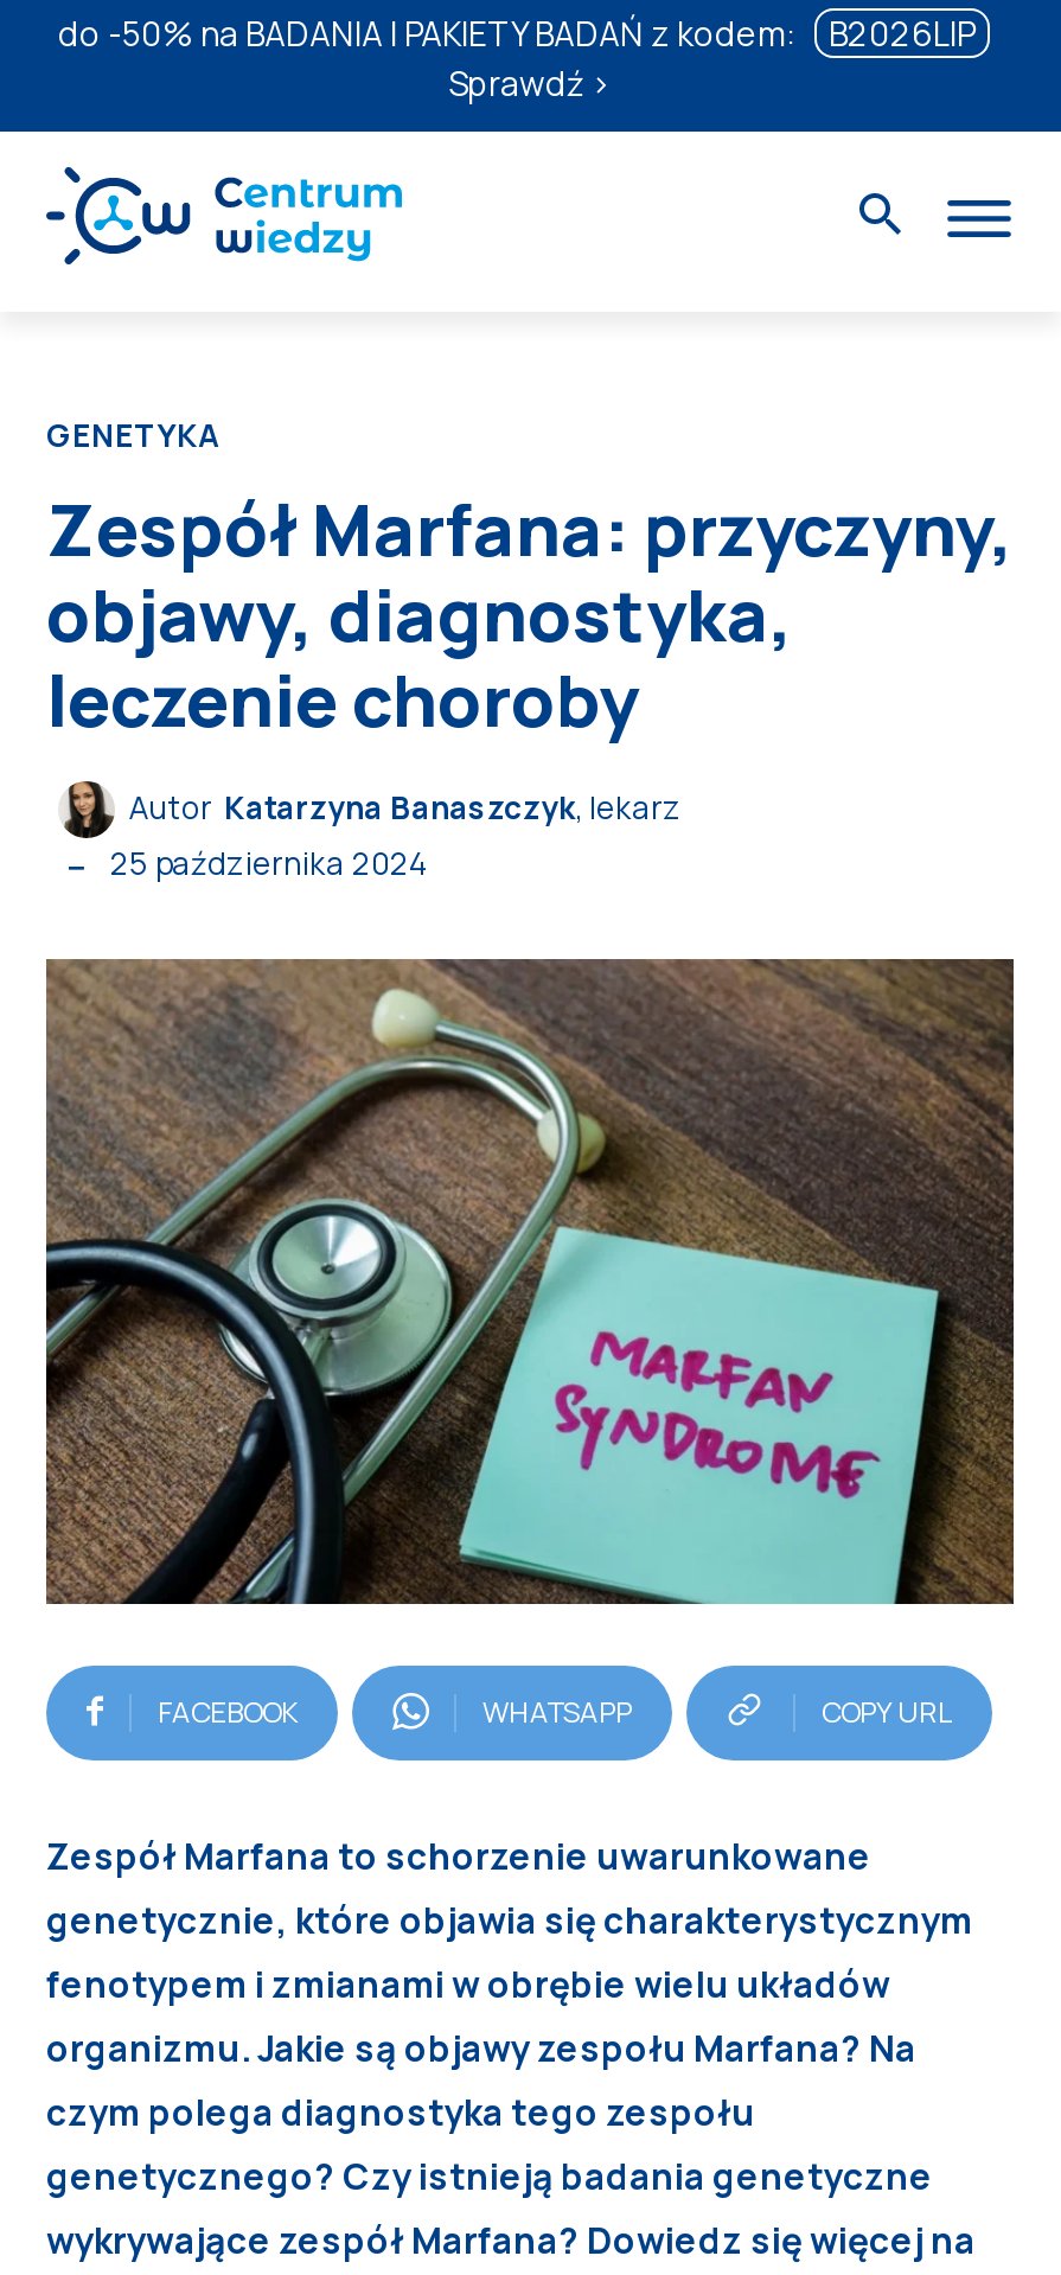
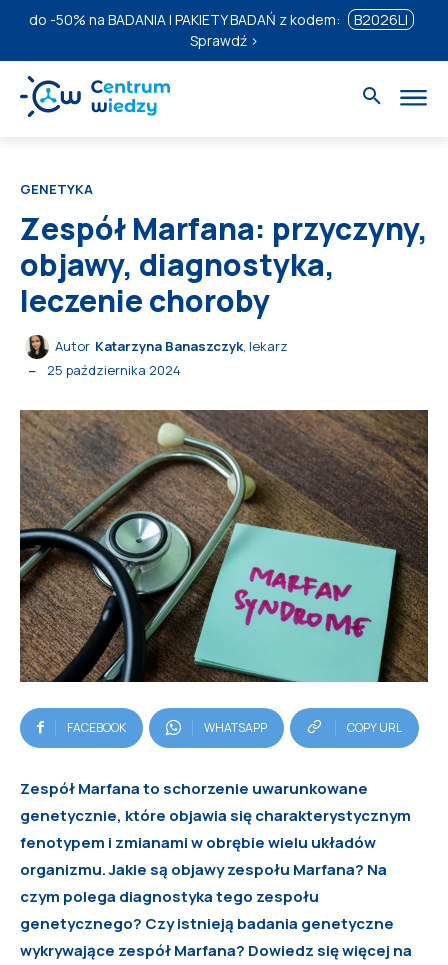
[58,11,976,56] do -50% na BADANIA I PAKIETY BADAŃ z kodem: B2026LIP -> [29,10,408,29] do -50% na BADANIA I PAKIETY BADAŃ z kodem: B2026LI

